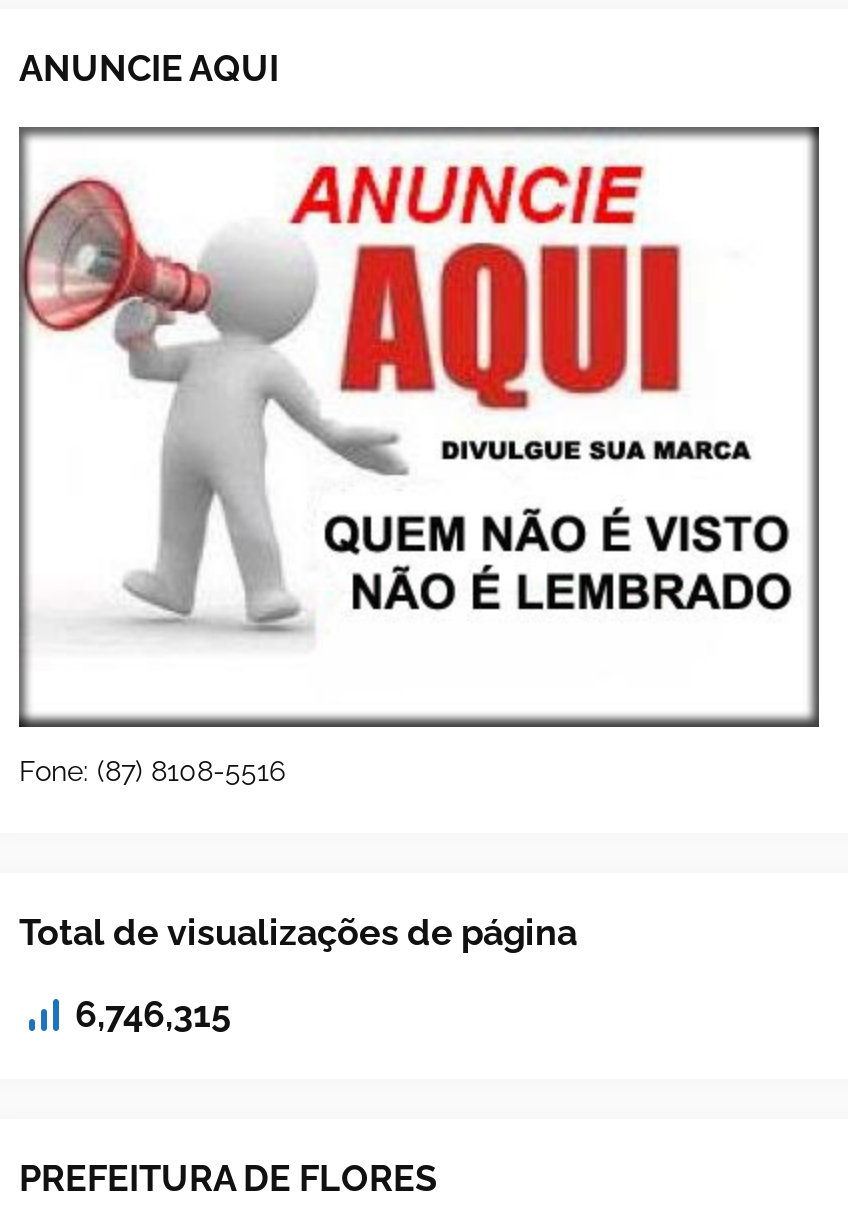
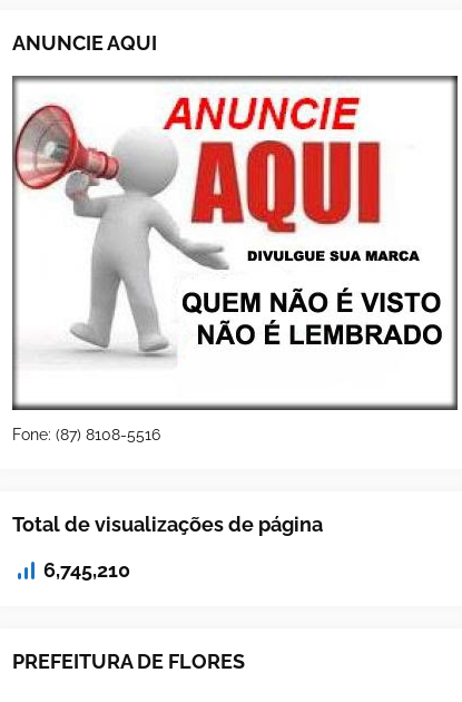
[75,992,231,1034] 6,746,315 -> [43,558,130,581] 6,745,210

